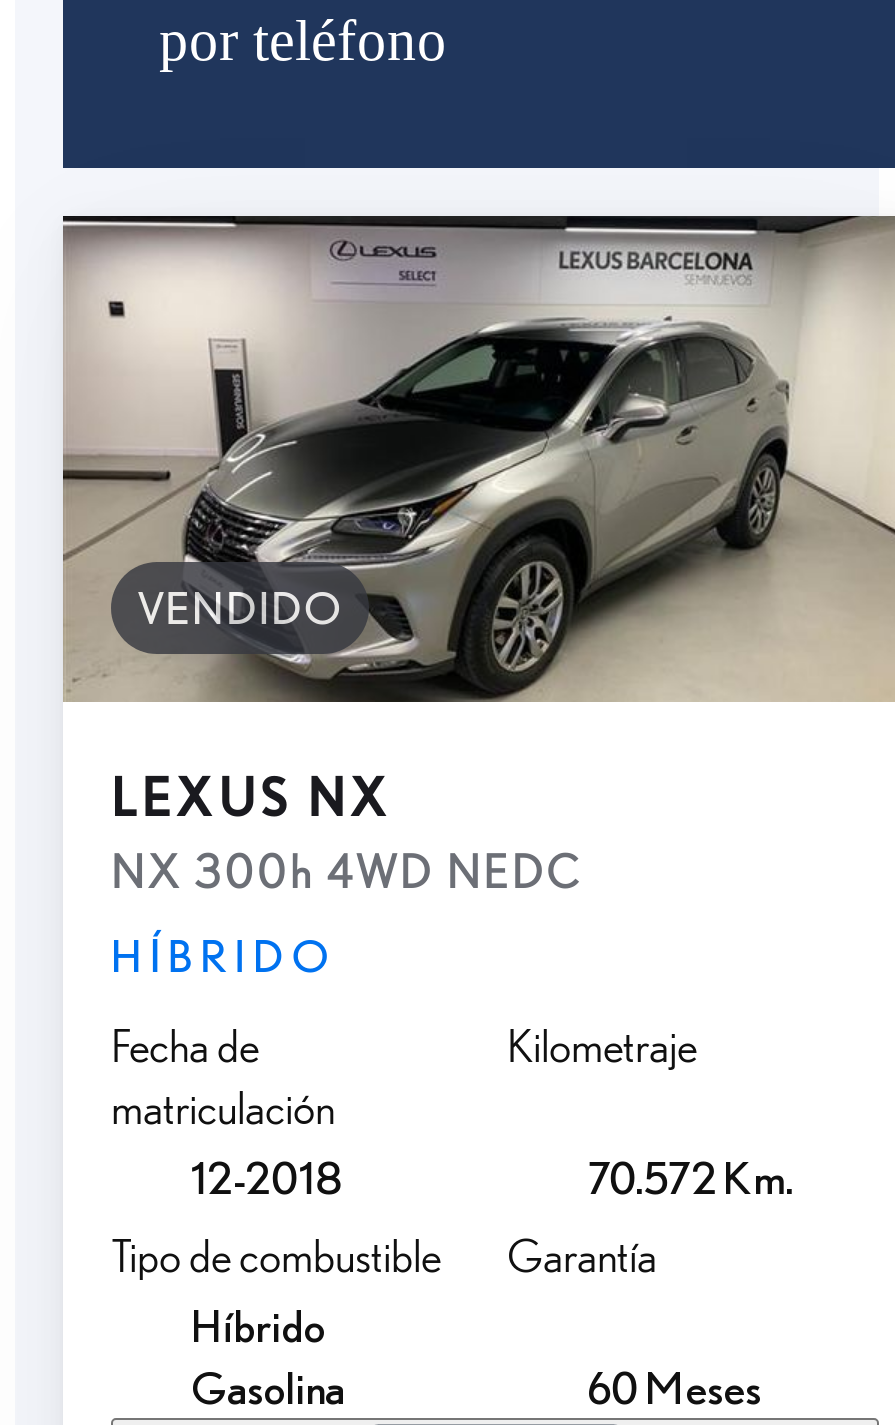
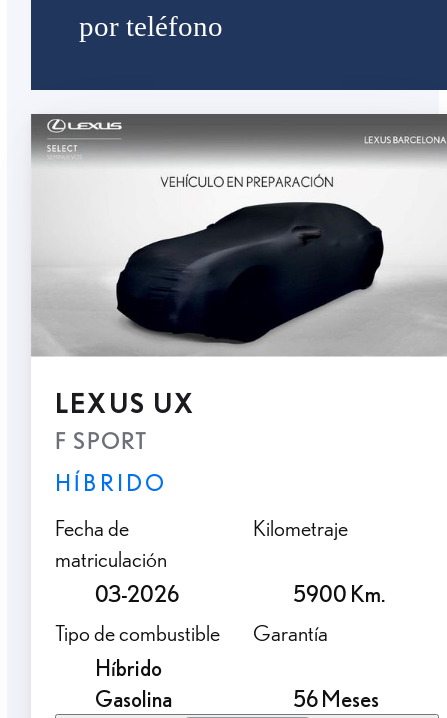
[61,215,889,898] [image] | VENDIDO | LEXUS NX | NX 300h 4WD NEDC -> [31,115,444,454] [image] | LEXUS UX | F SPORT
[191,1150,343,1204] 12-2018 -> [95,580,179,607] 03-2026
[587,1150,793,1204] 70.572 Km. -> [293,580,385,607] 5900 Km.
[587,1360,761,1414] 60 Meses -> [293,685,379,712] 56 Meses

